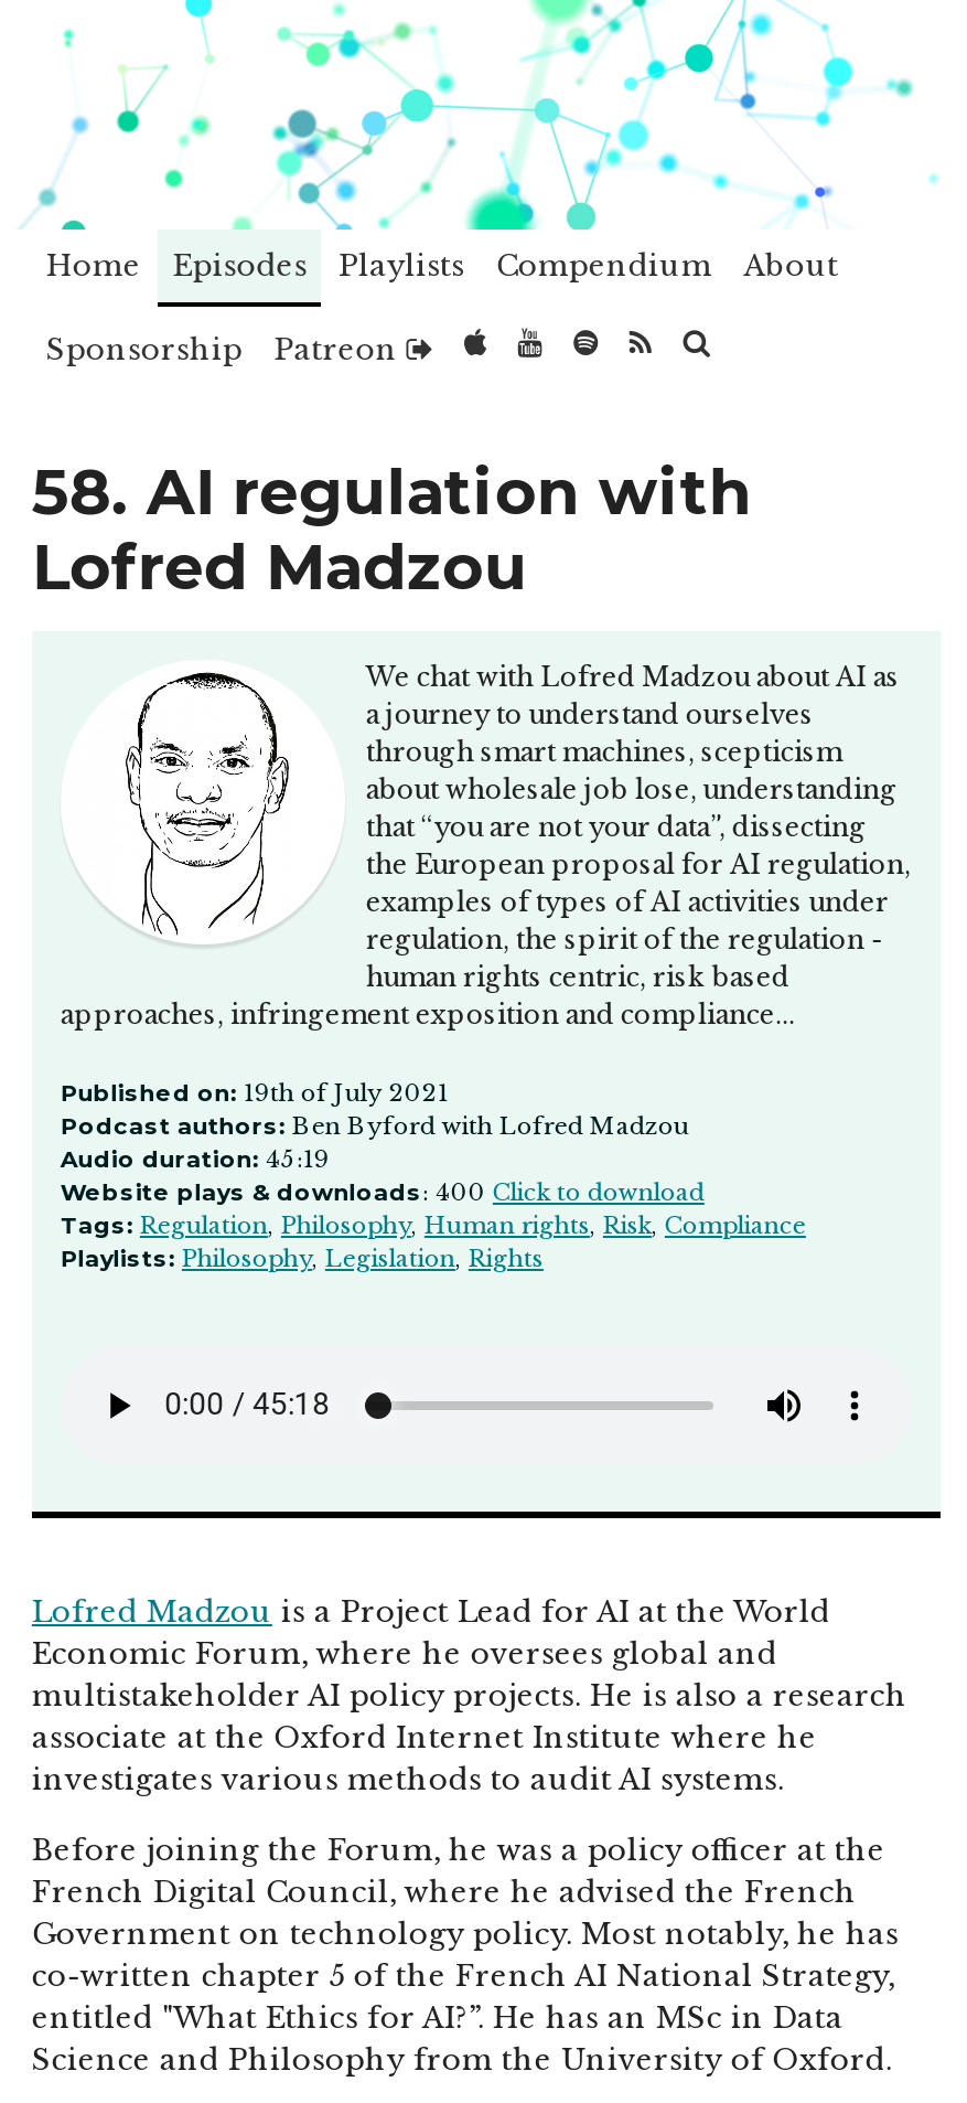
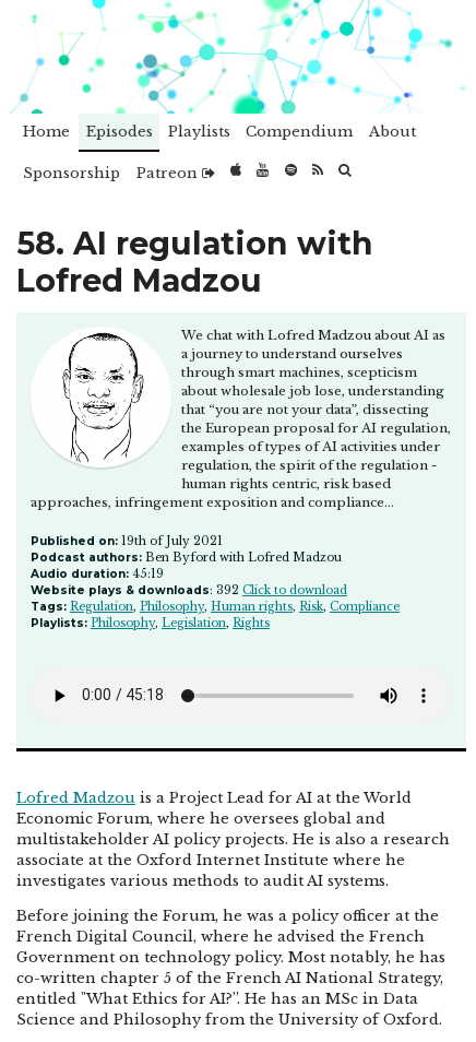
[60,1178,704,1207] Website plays & downloads: 400 Click to download -> [30,583,347,597] Website plays & downloads: 392 Click to download

